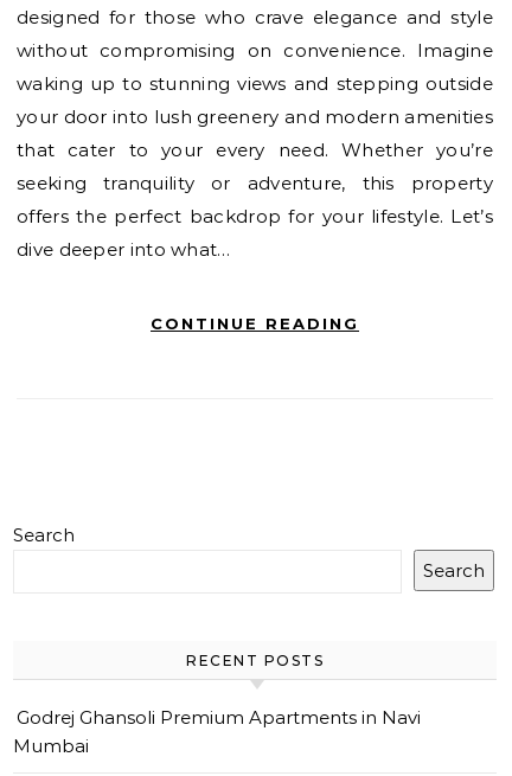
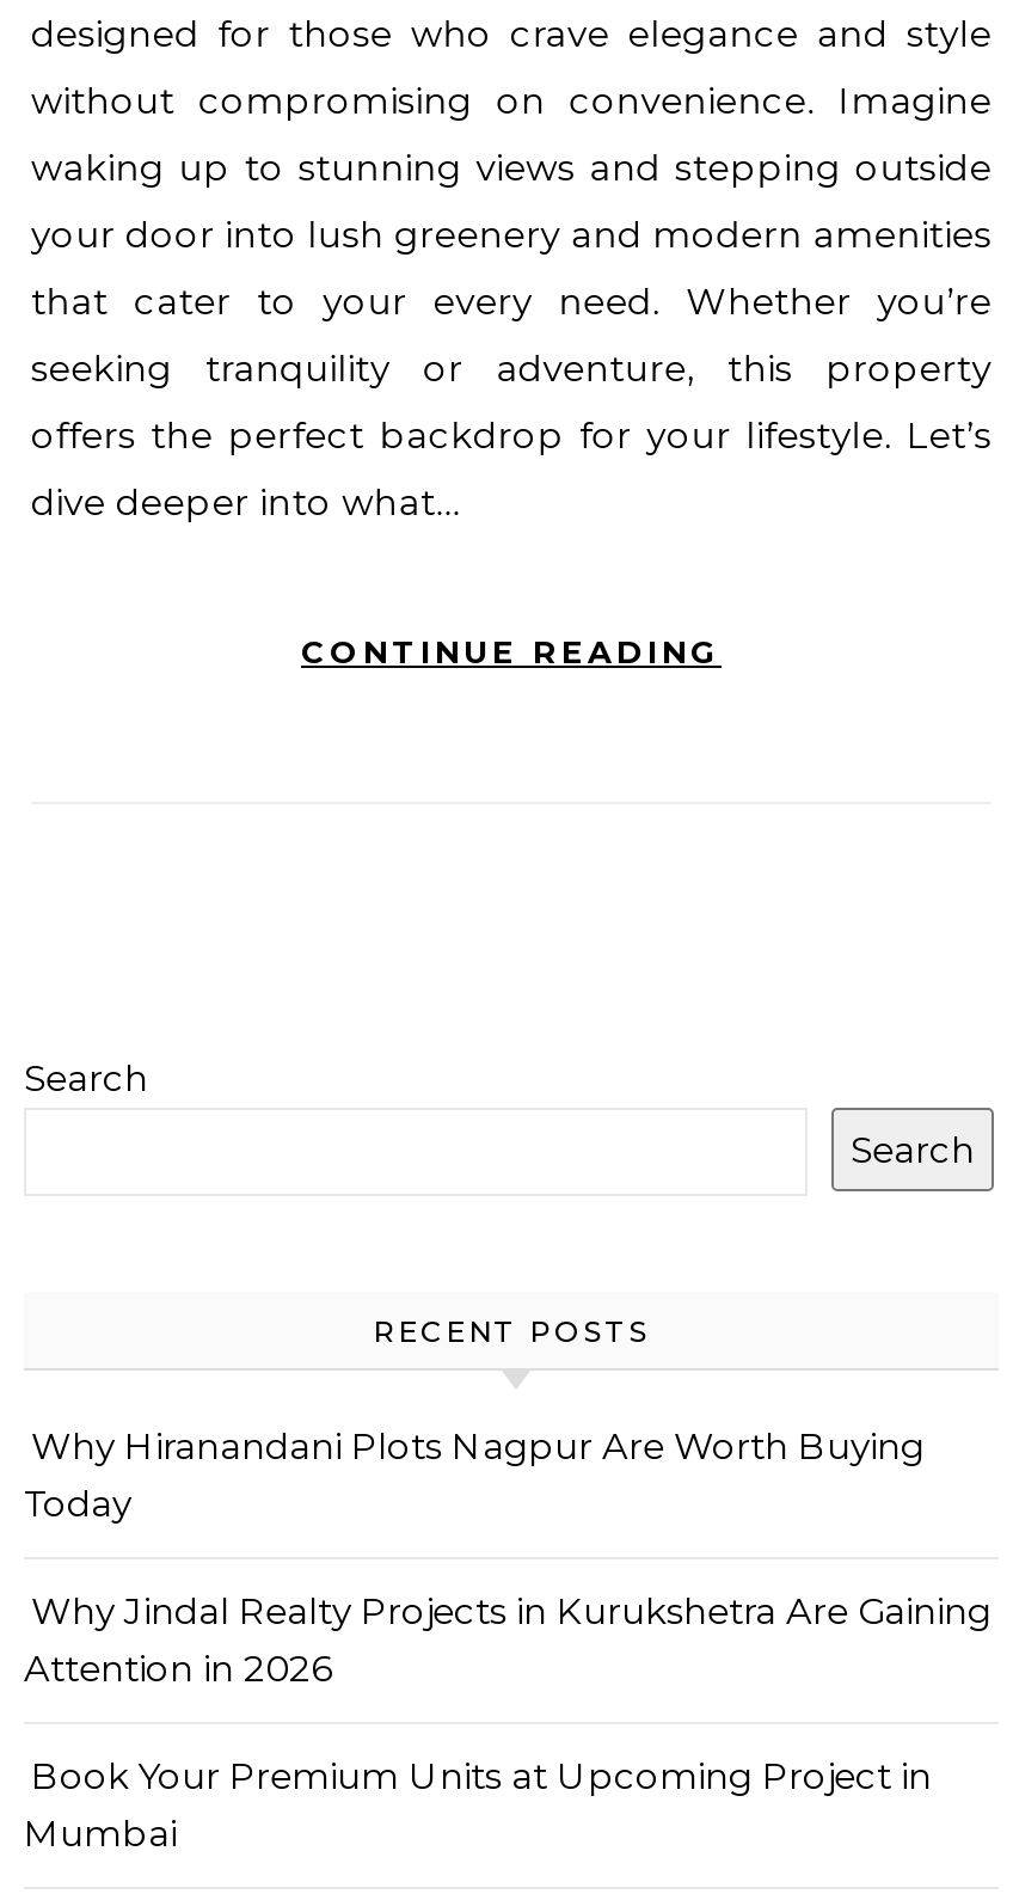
[17,706,421,728] Godrej Ghansoli Premium Apartments in Navi -> [24,1423,991,1798] Why Hiranandani Plots Nagpur Are Worth Buying | Today | Why Jindal Realty Projects in Kurukshetra Are Gaining | Attention in 2026 | Book Your Premium Units at Upcoming Project in

